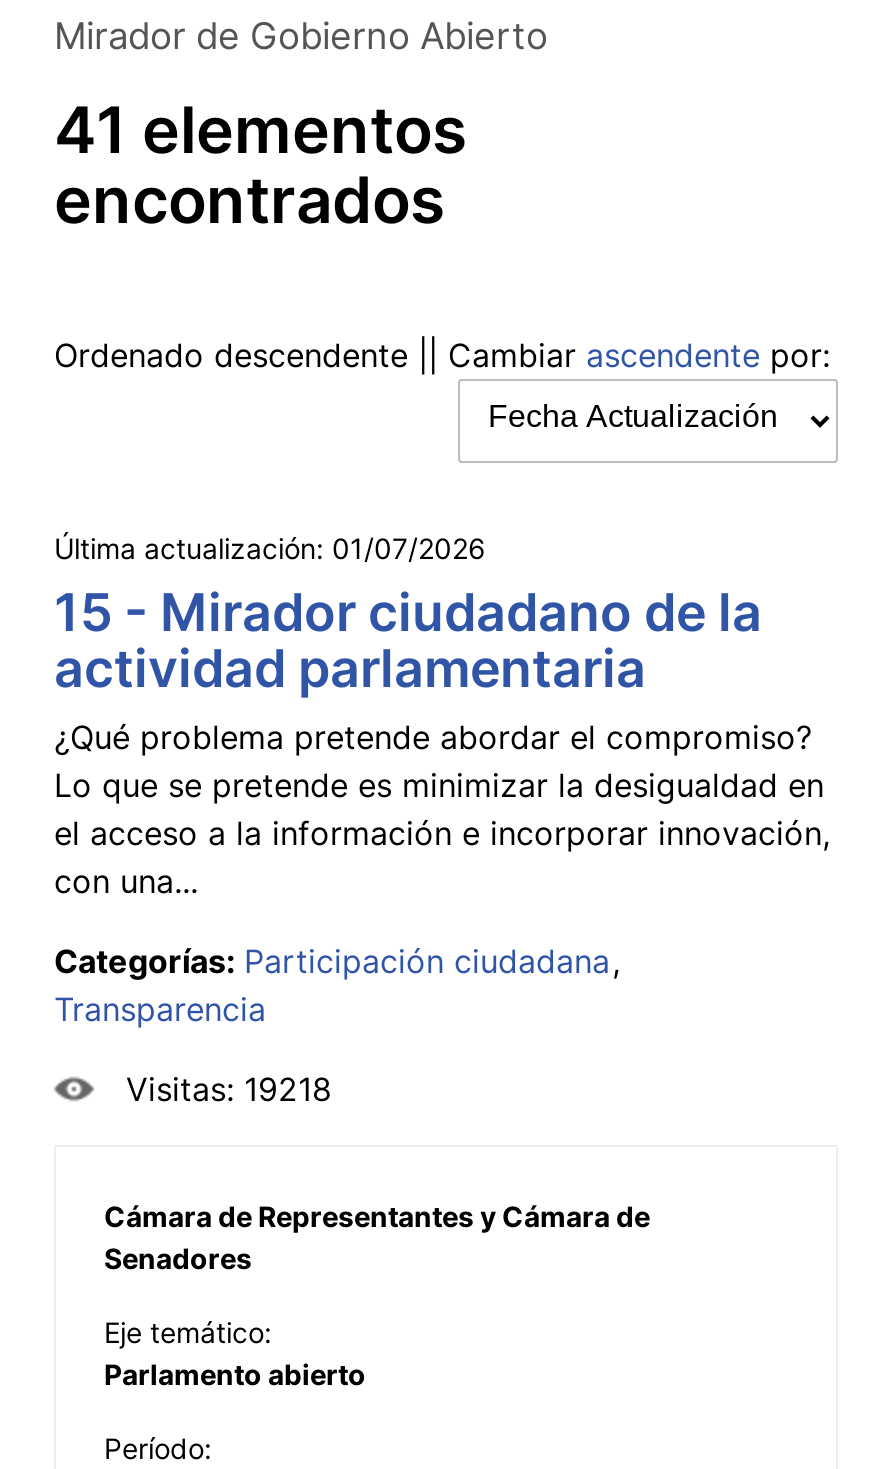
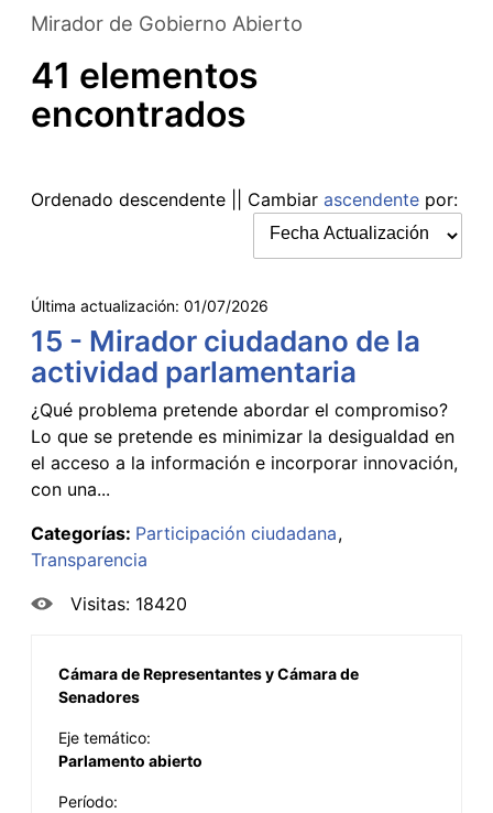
[126,1069,332,1109] Visitas: 19218 -> [70,592,187,614] Visitas: 18420

